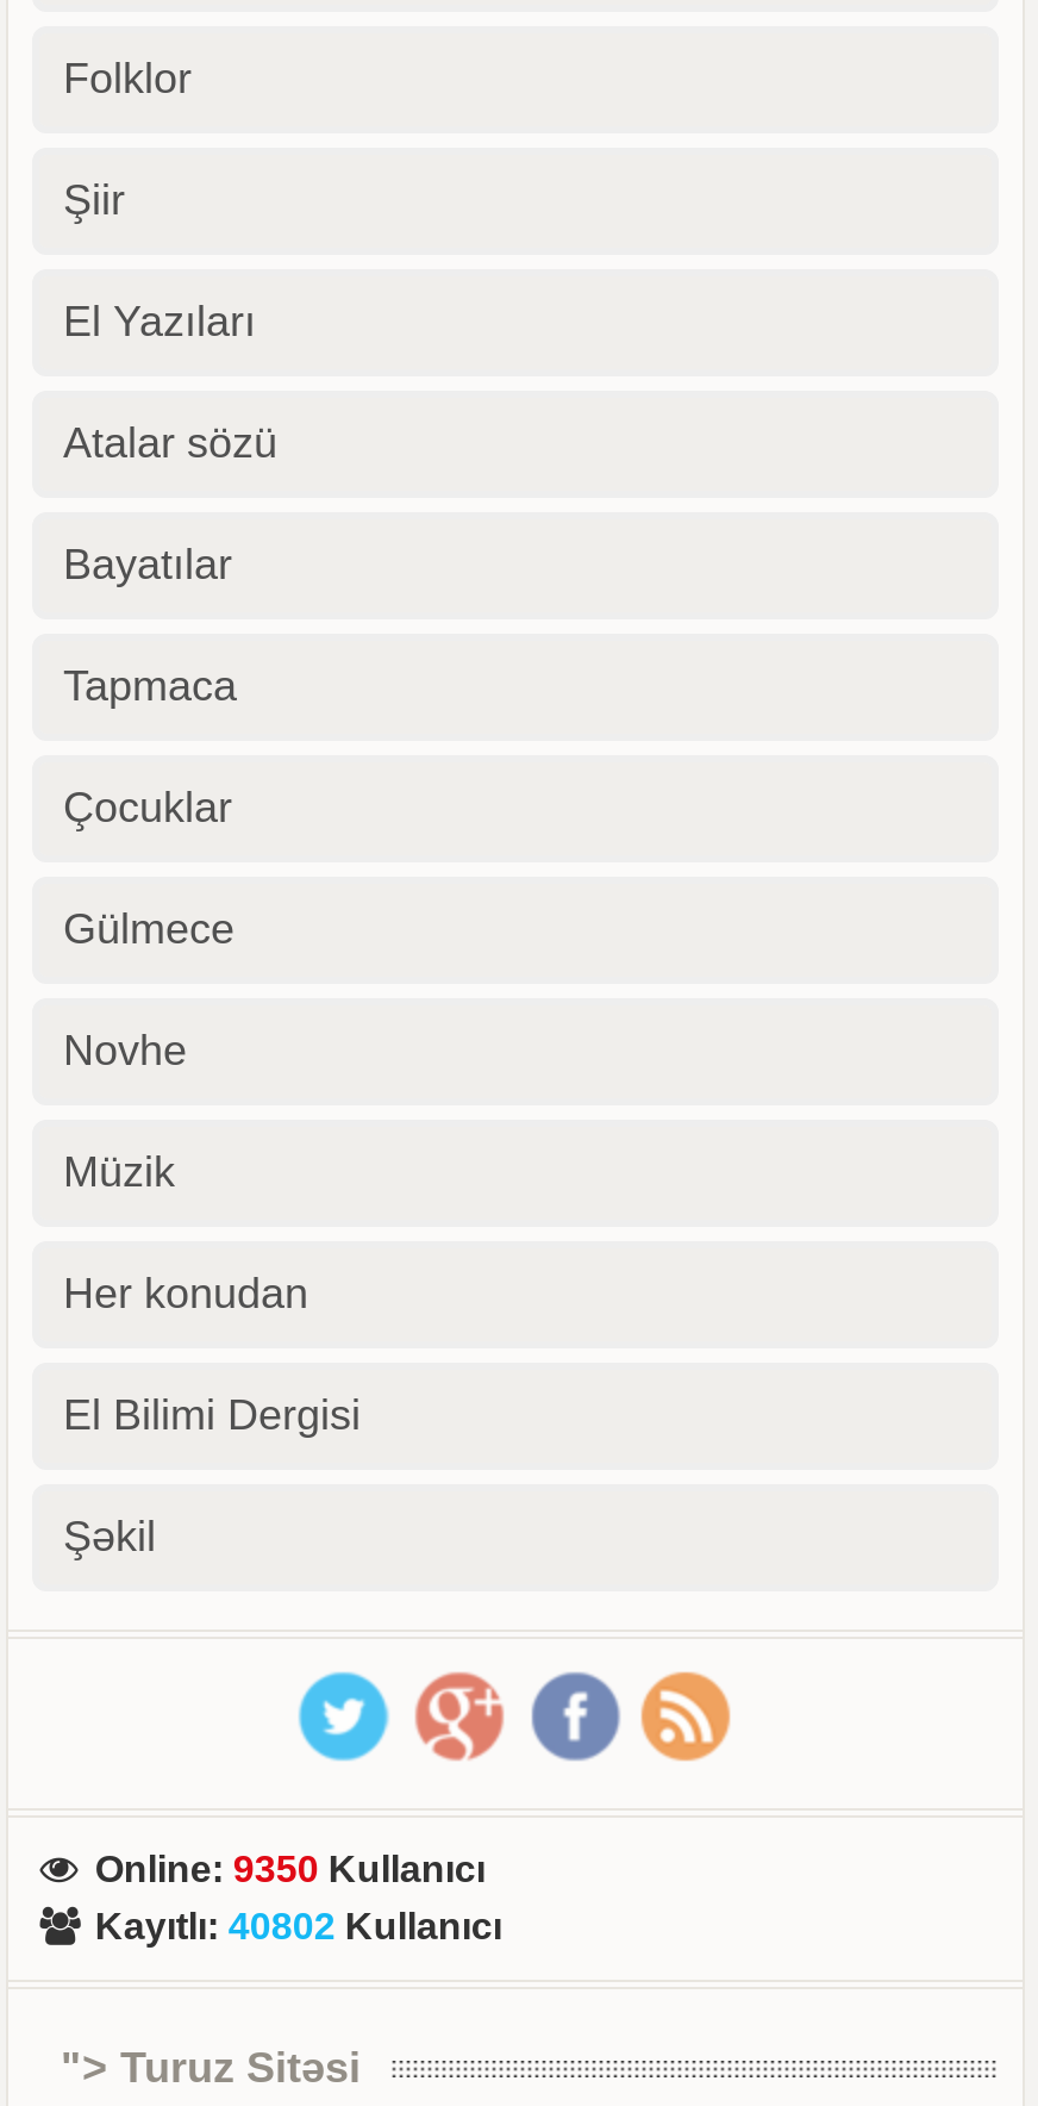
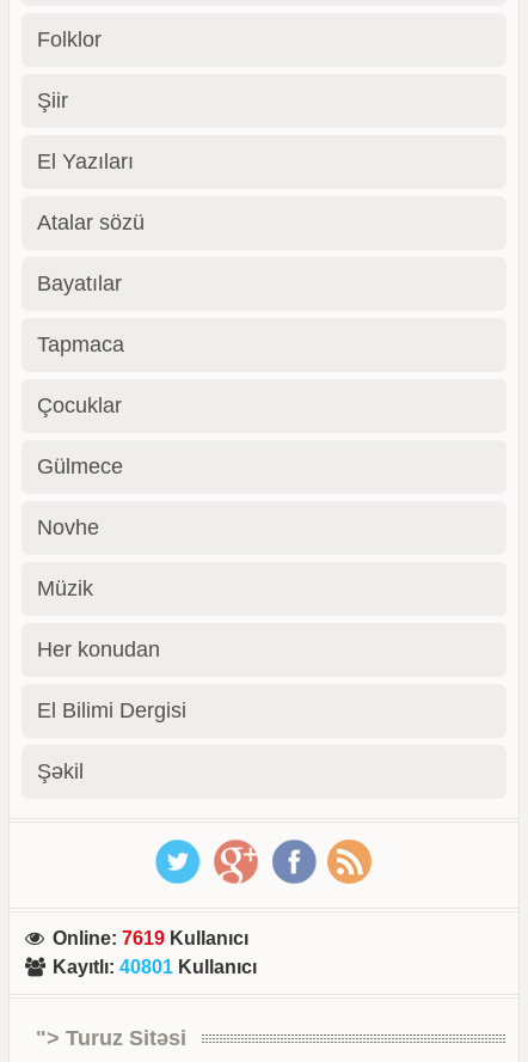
[95,1849,485,1889] Online: 9350 Kullanıcı -> [53,928,249,948] Online: 7619 Kullanıcı
[95,1906,502,1946] Kayıtlı: 40802 Kullanıcı -> [53,957,257,977] Kayıtlı: 40801 Kullanıcı

